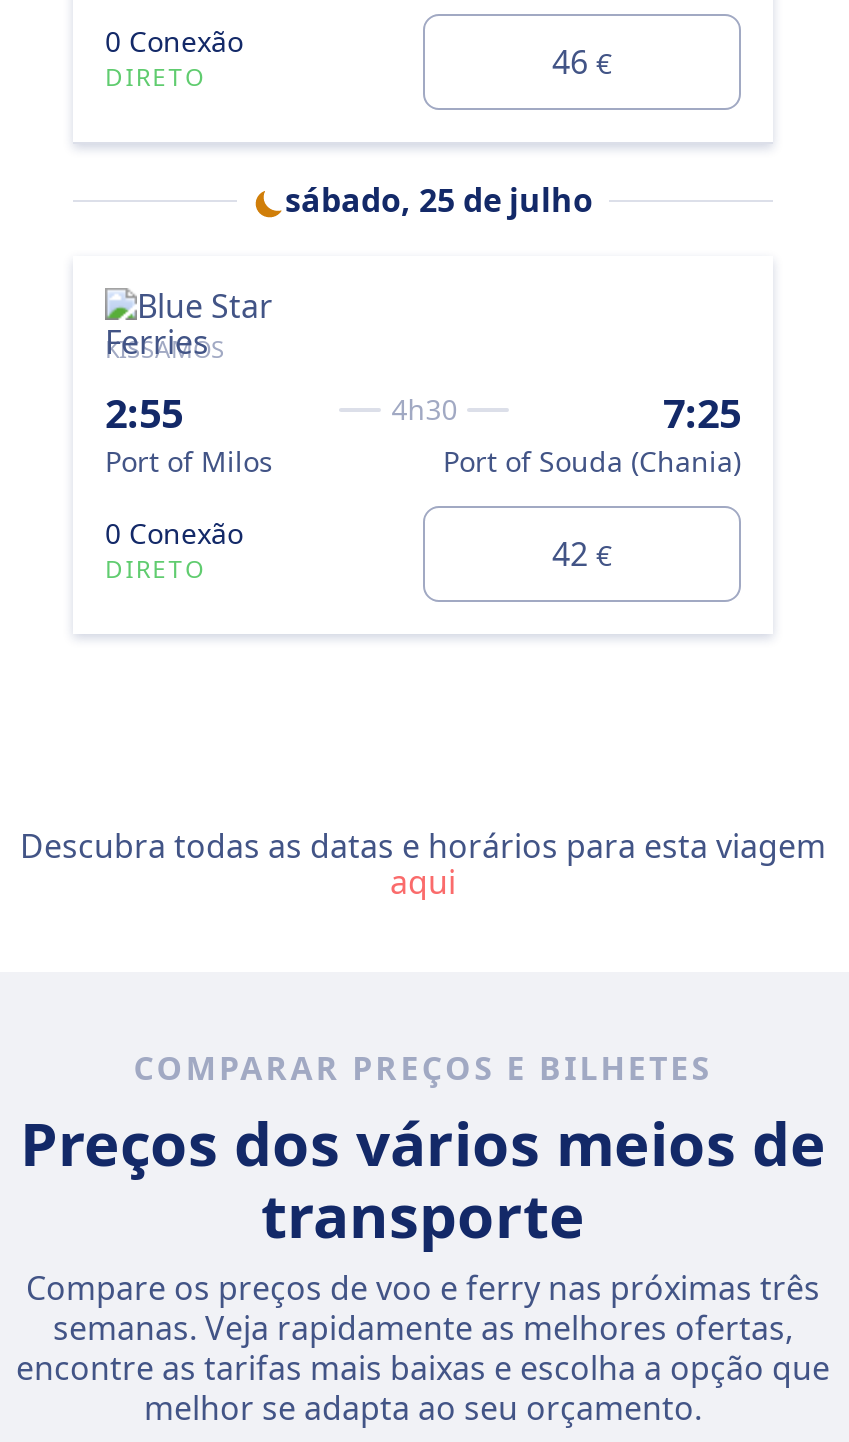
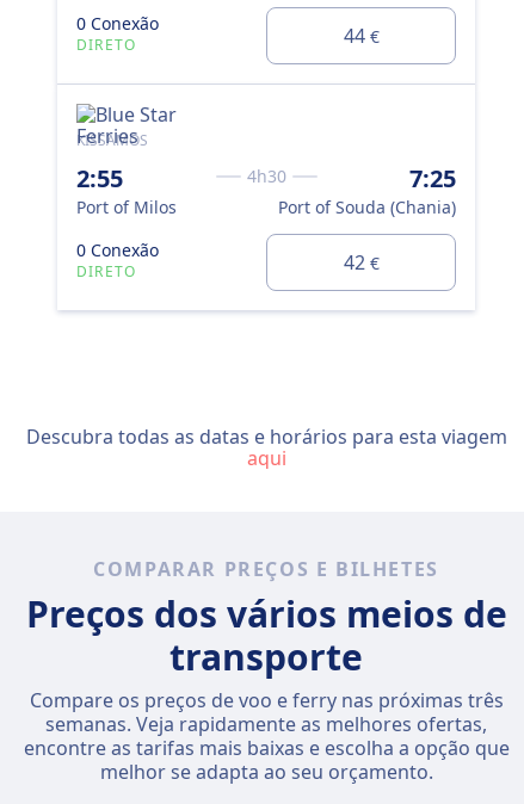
[285,39,612,222] 46 € | sábado, 25 de julho -> [343,22,379,48] 44 €

